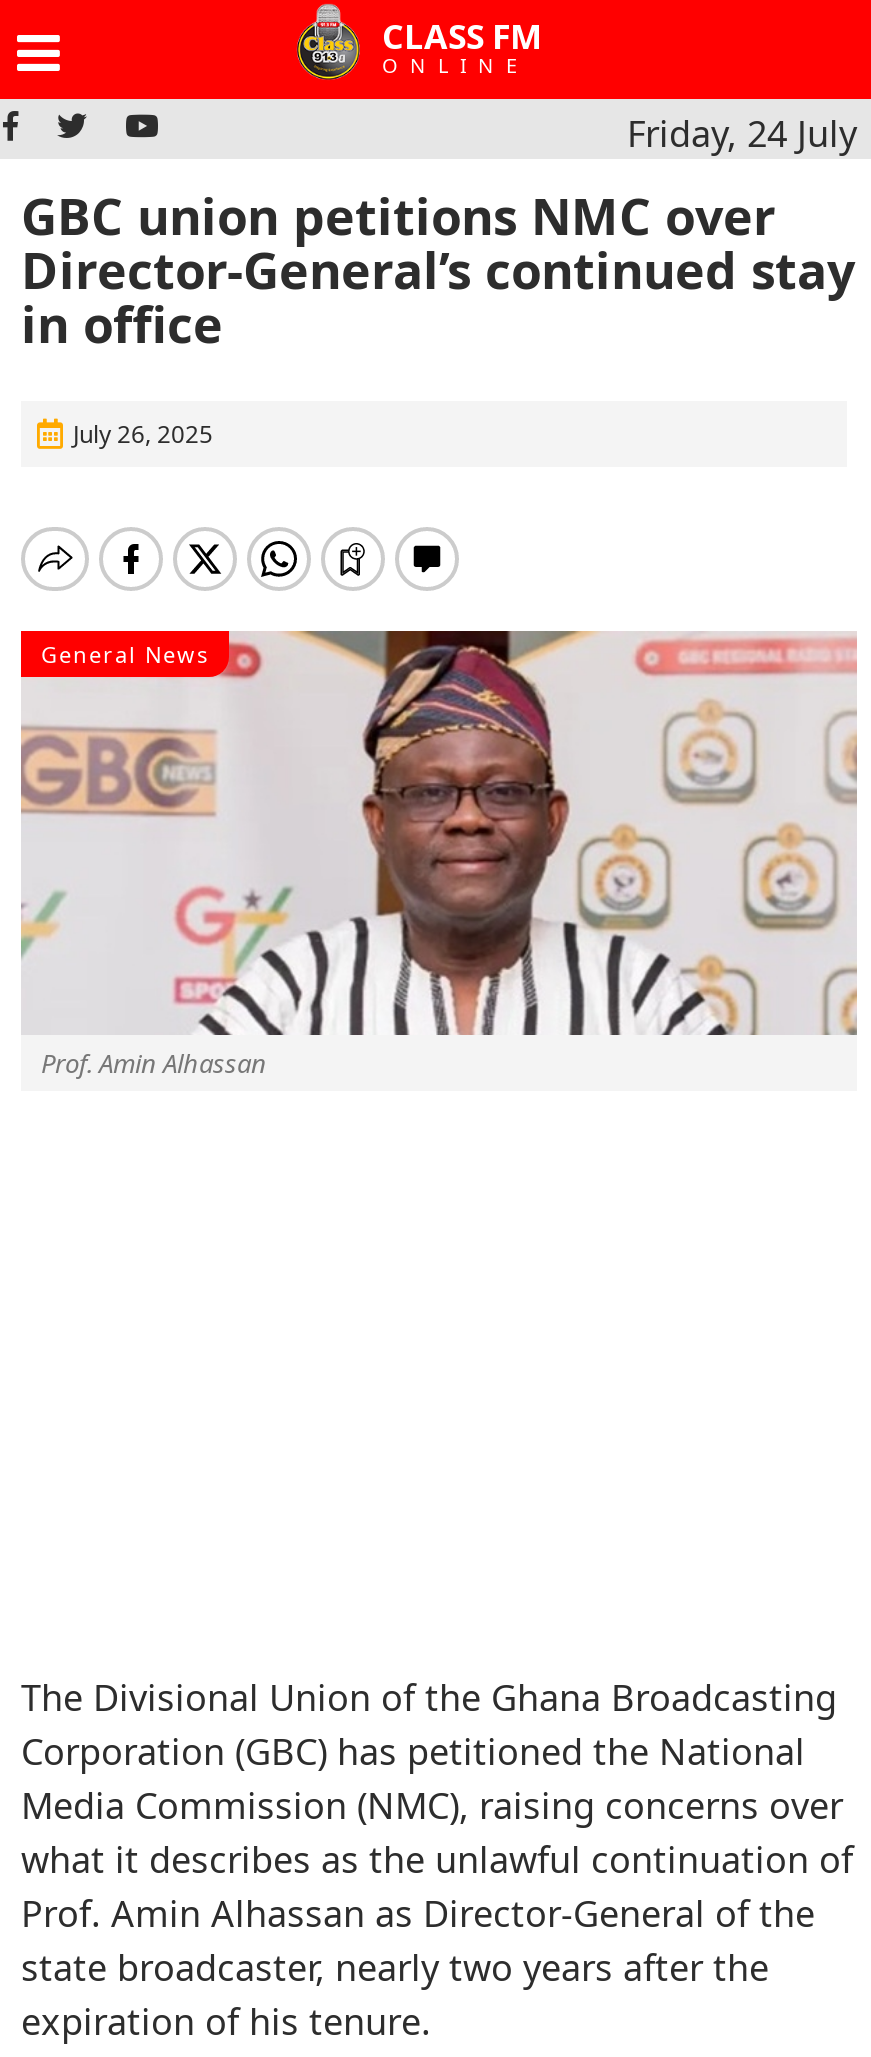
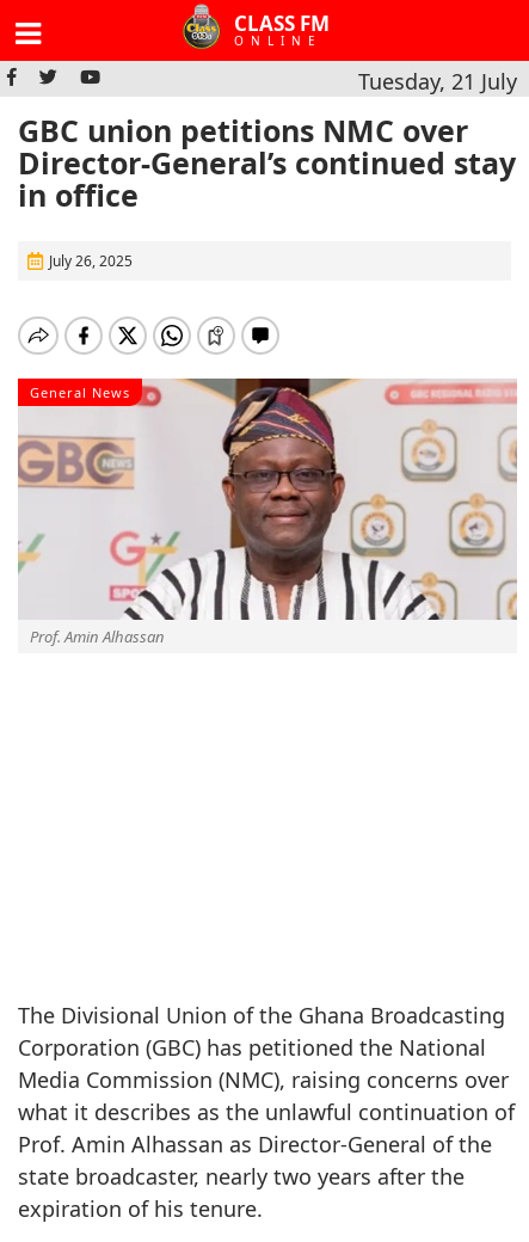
[627,109,857,157] Friday, 24 July -> [358,67,517,96] Tuesday, 21 July

